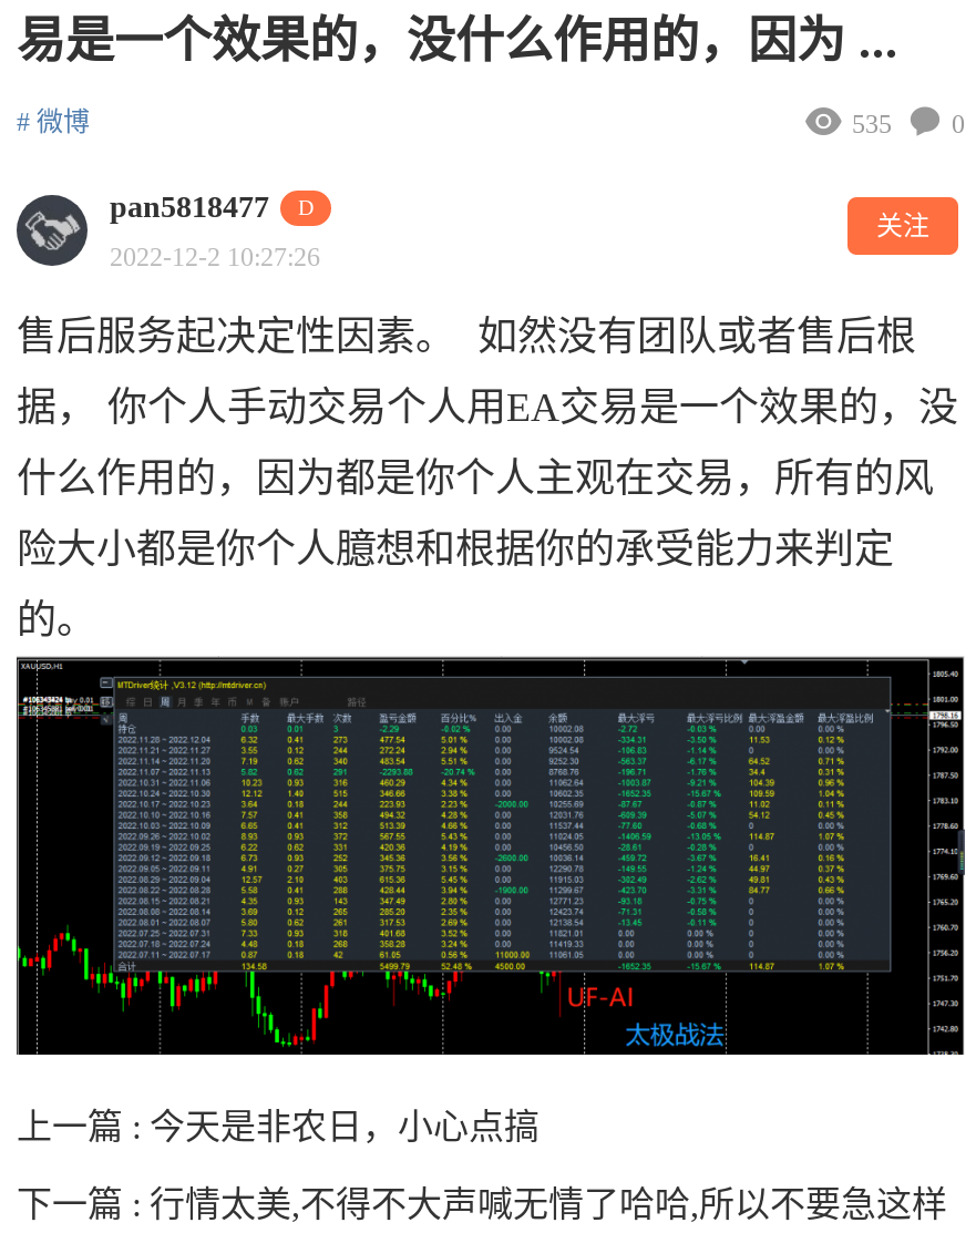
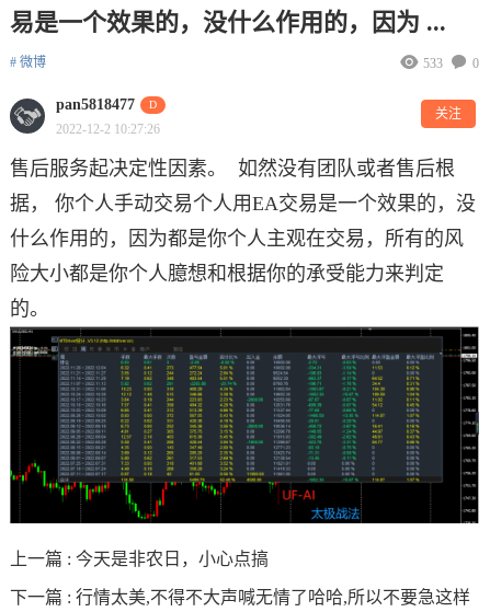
[852,109,965,140] 535 0 -> [423,56,479,71] 533 0

